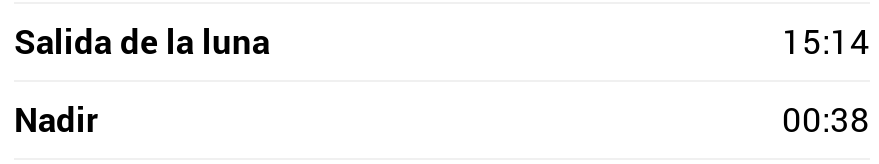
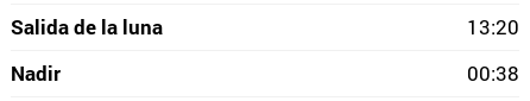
[782,18,870,64] 15:14 -> [467,13,519,40] 13:20

